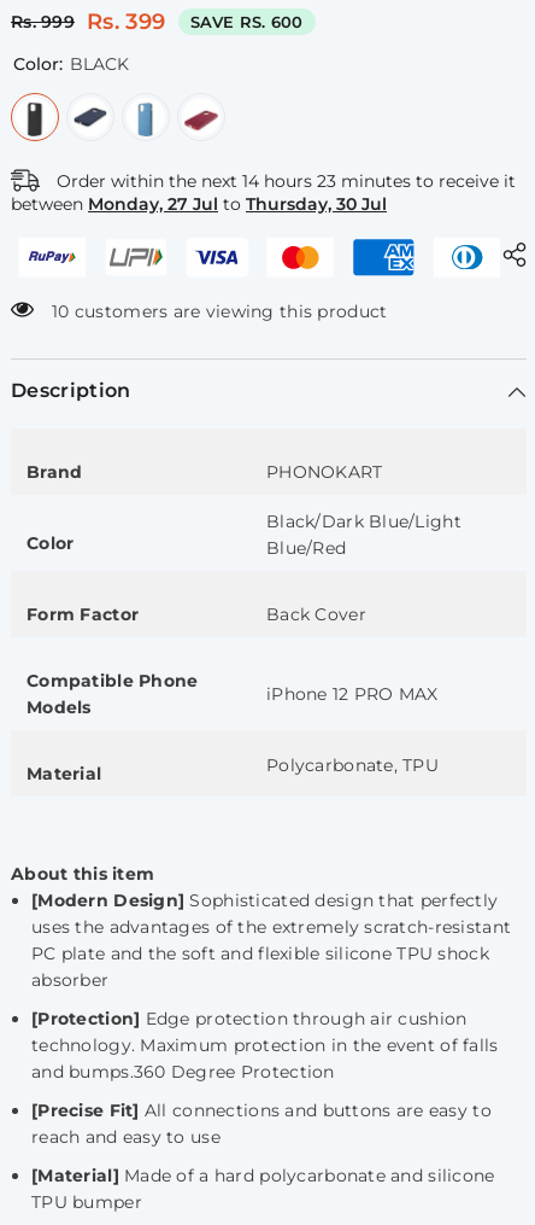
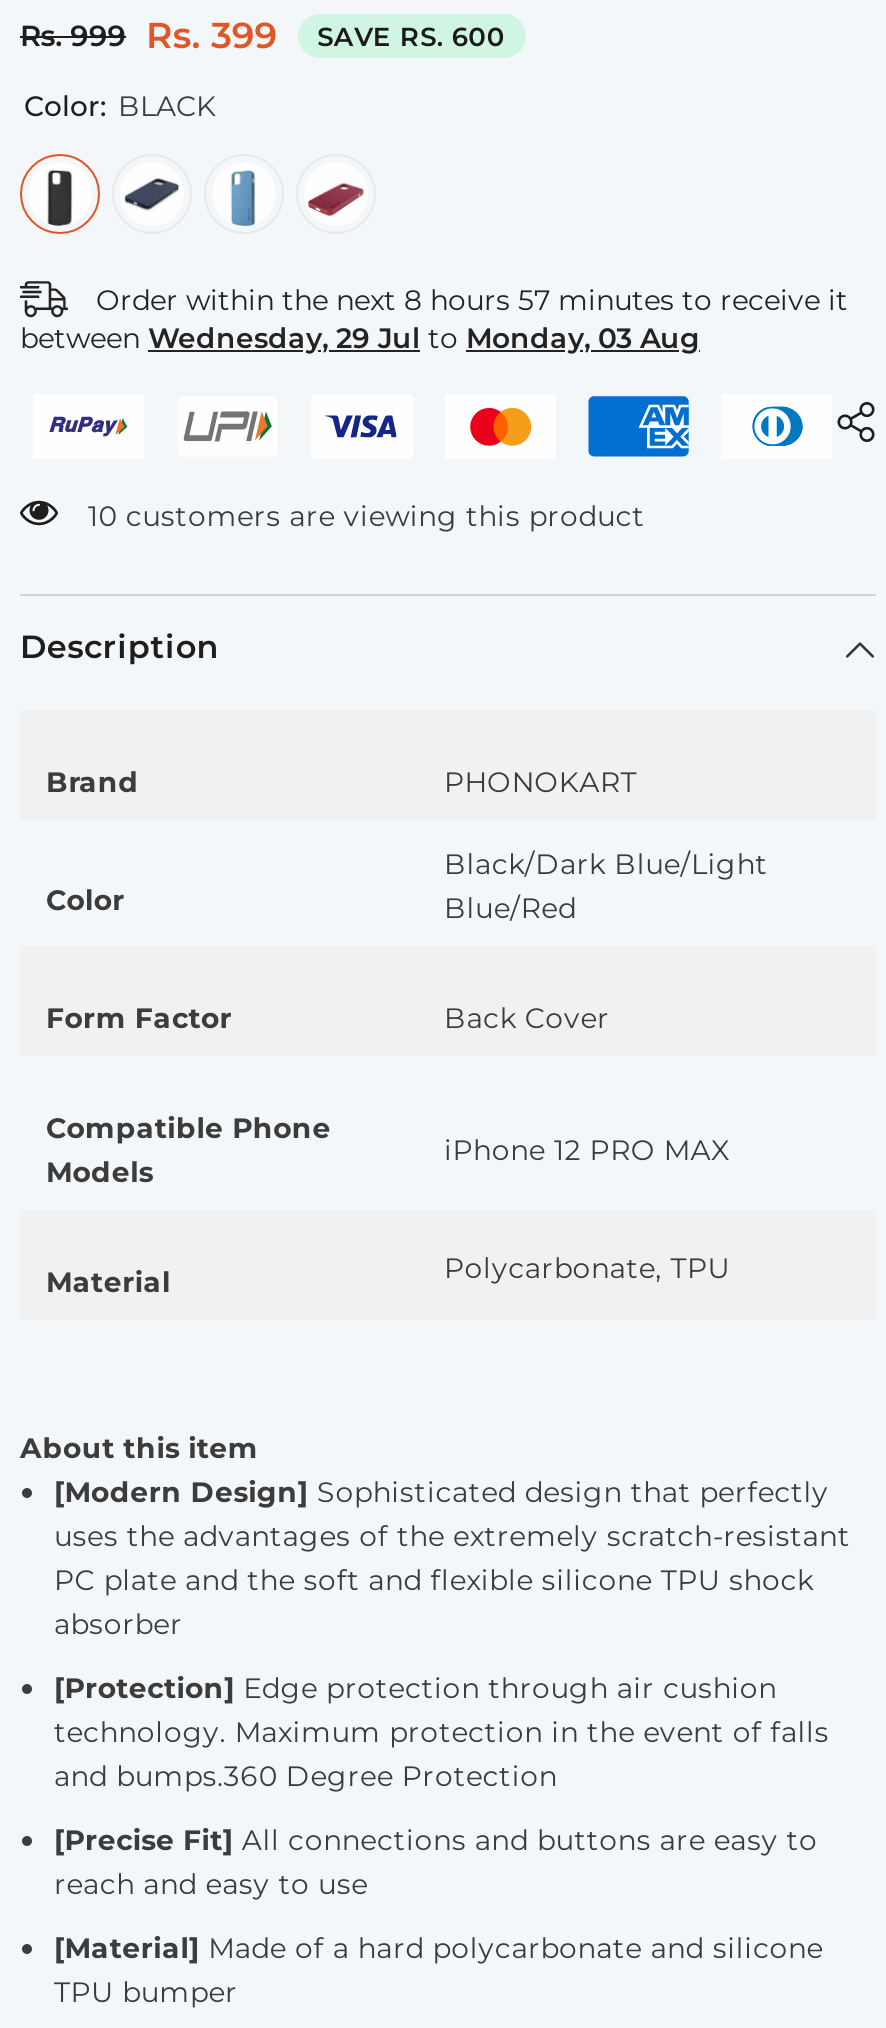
[57,170,516,192] Order within the next 14 hours 23 minutes to receive it -> [96,282,848,318] Order within the next 8 hours 57 minutes to receive it
[11,193,387,215] between Monday, 27 Jul to Thursday, 30 Jul -> [20,320,700,356] between Wednesday, 29 Jul to Monday, 03 Aug

